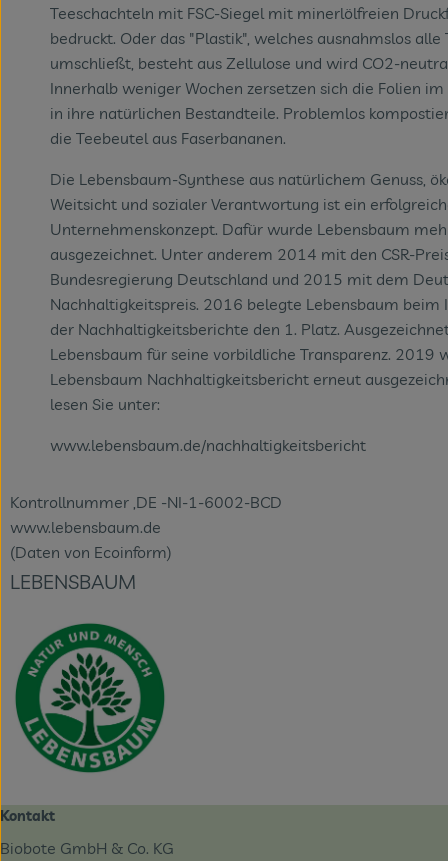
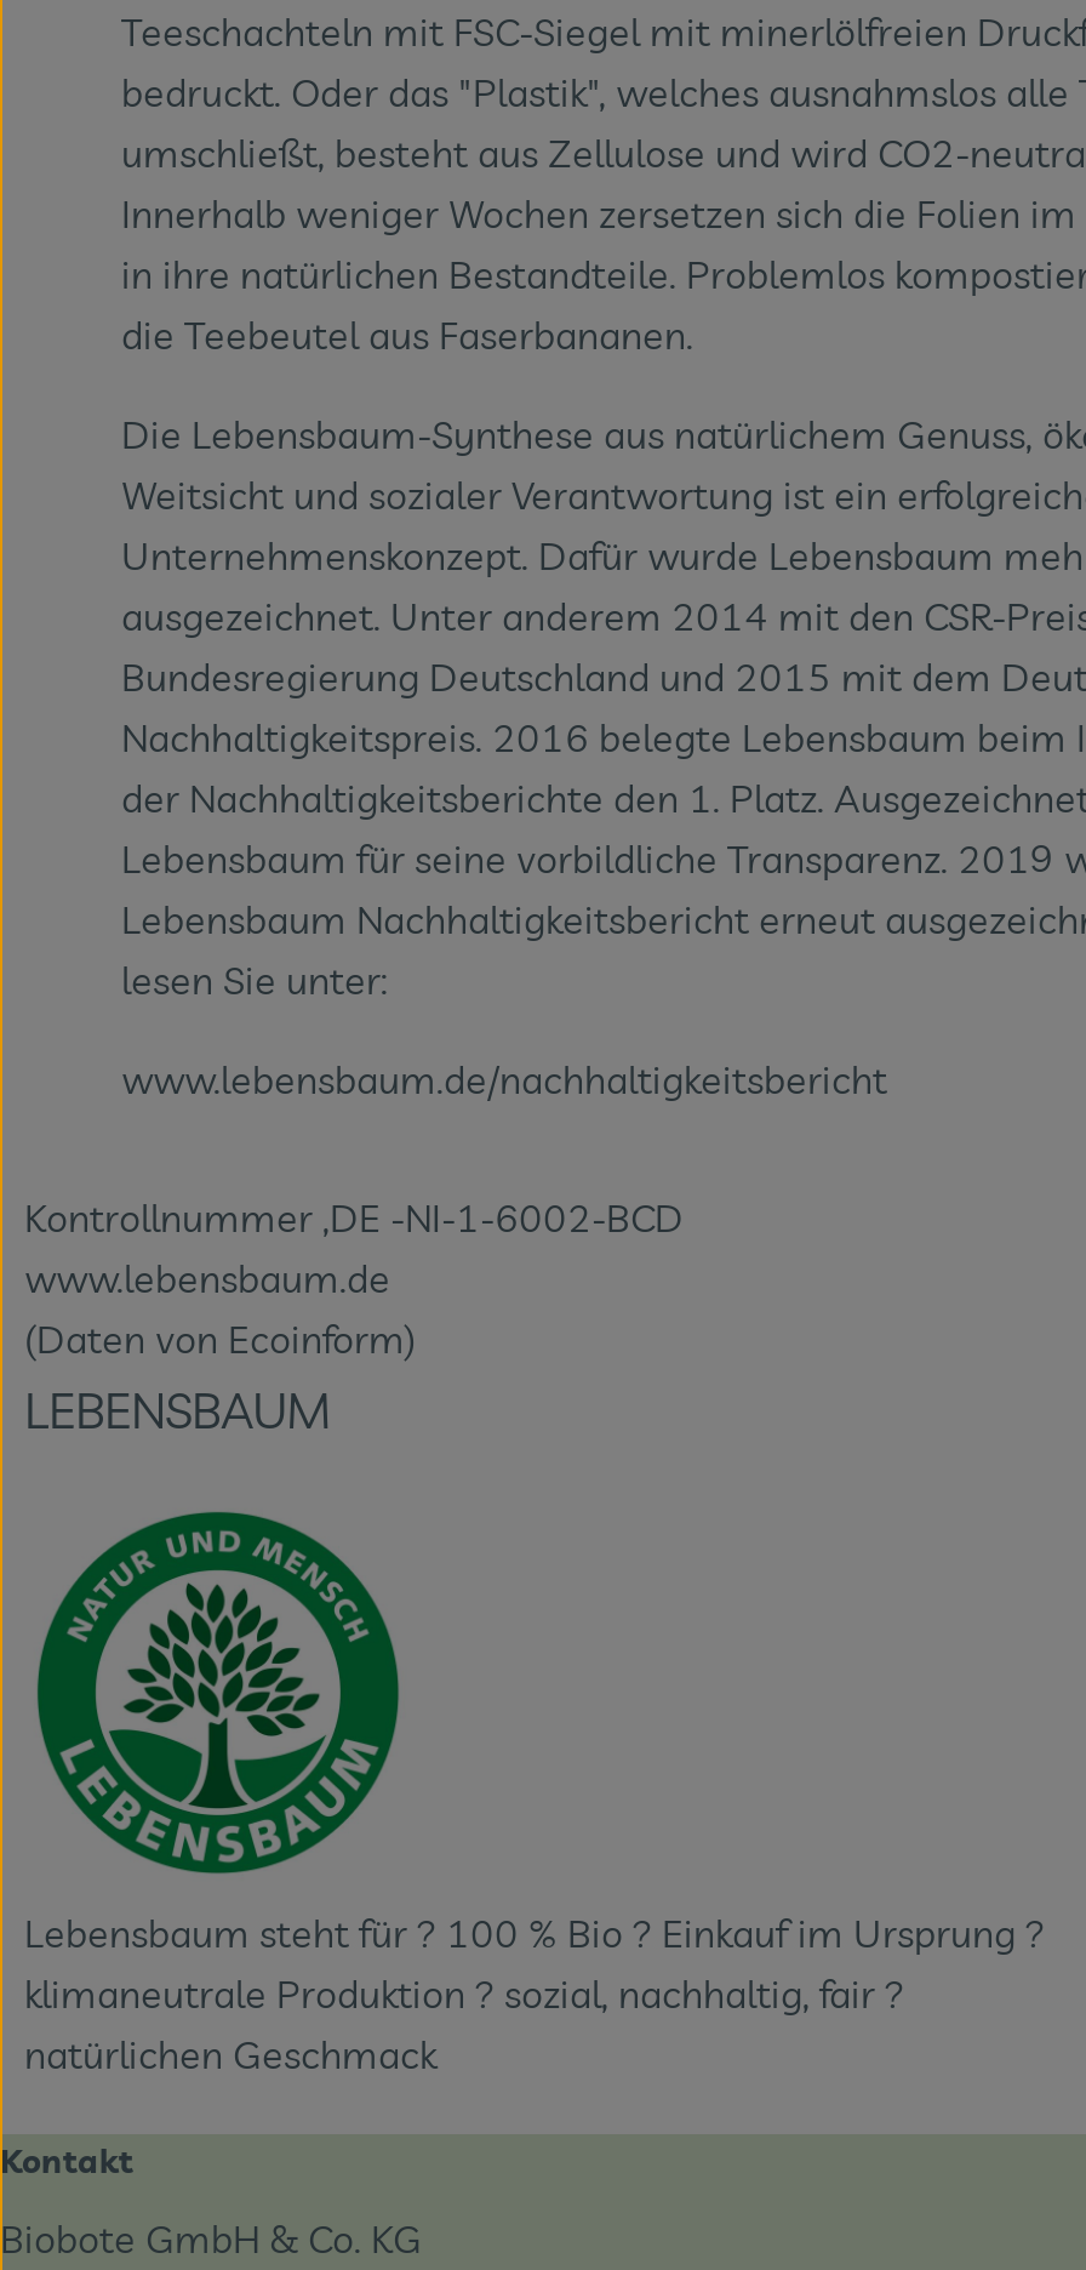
none -> [24,1908,1045,2077] Lebensbaum steht für ? 100 % Bio ? Einkauf im Ursprung ? | klimaneutrale Produktion ? sozial, nachhaltig, fair ? | natürlichen Geschmack

